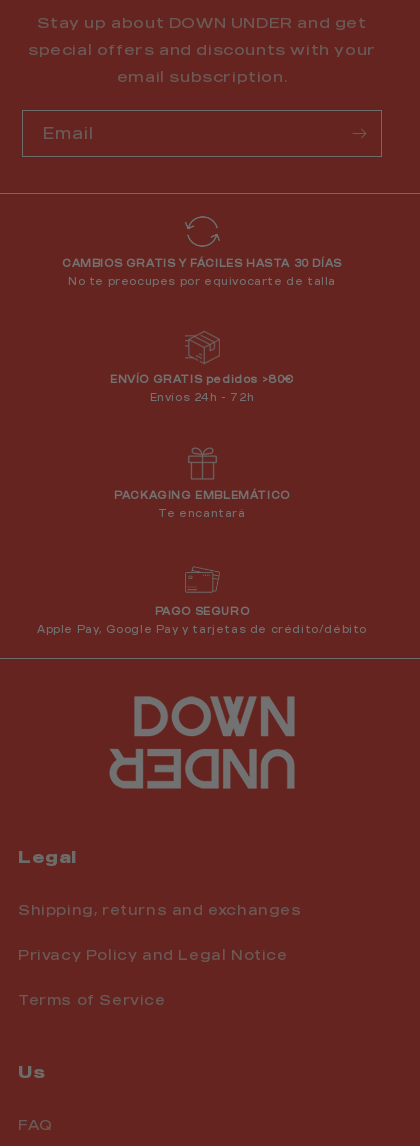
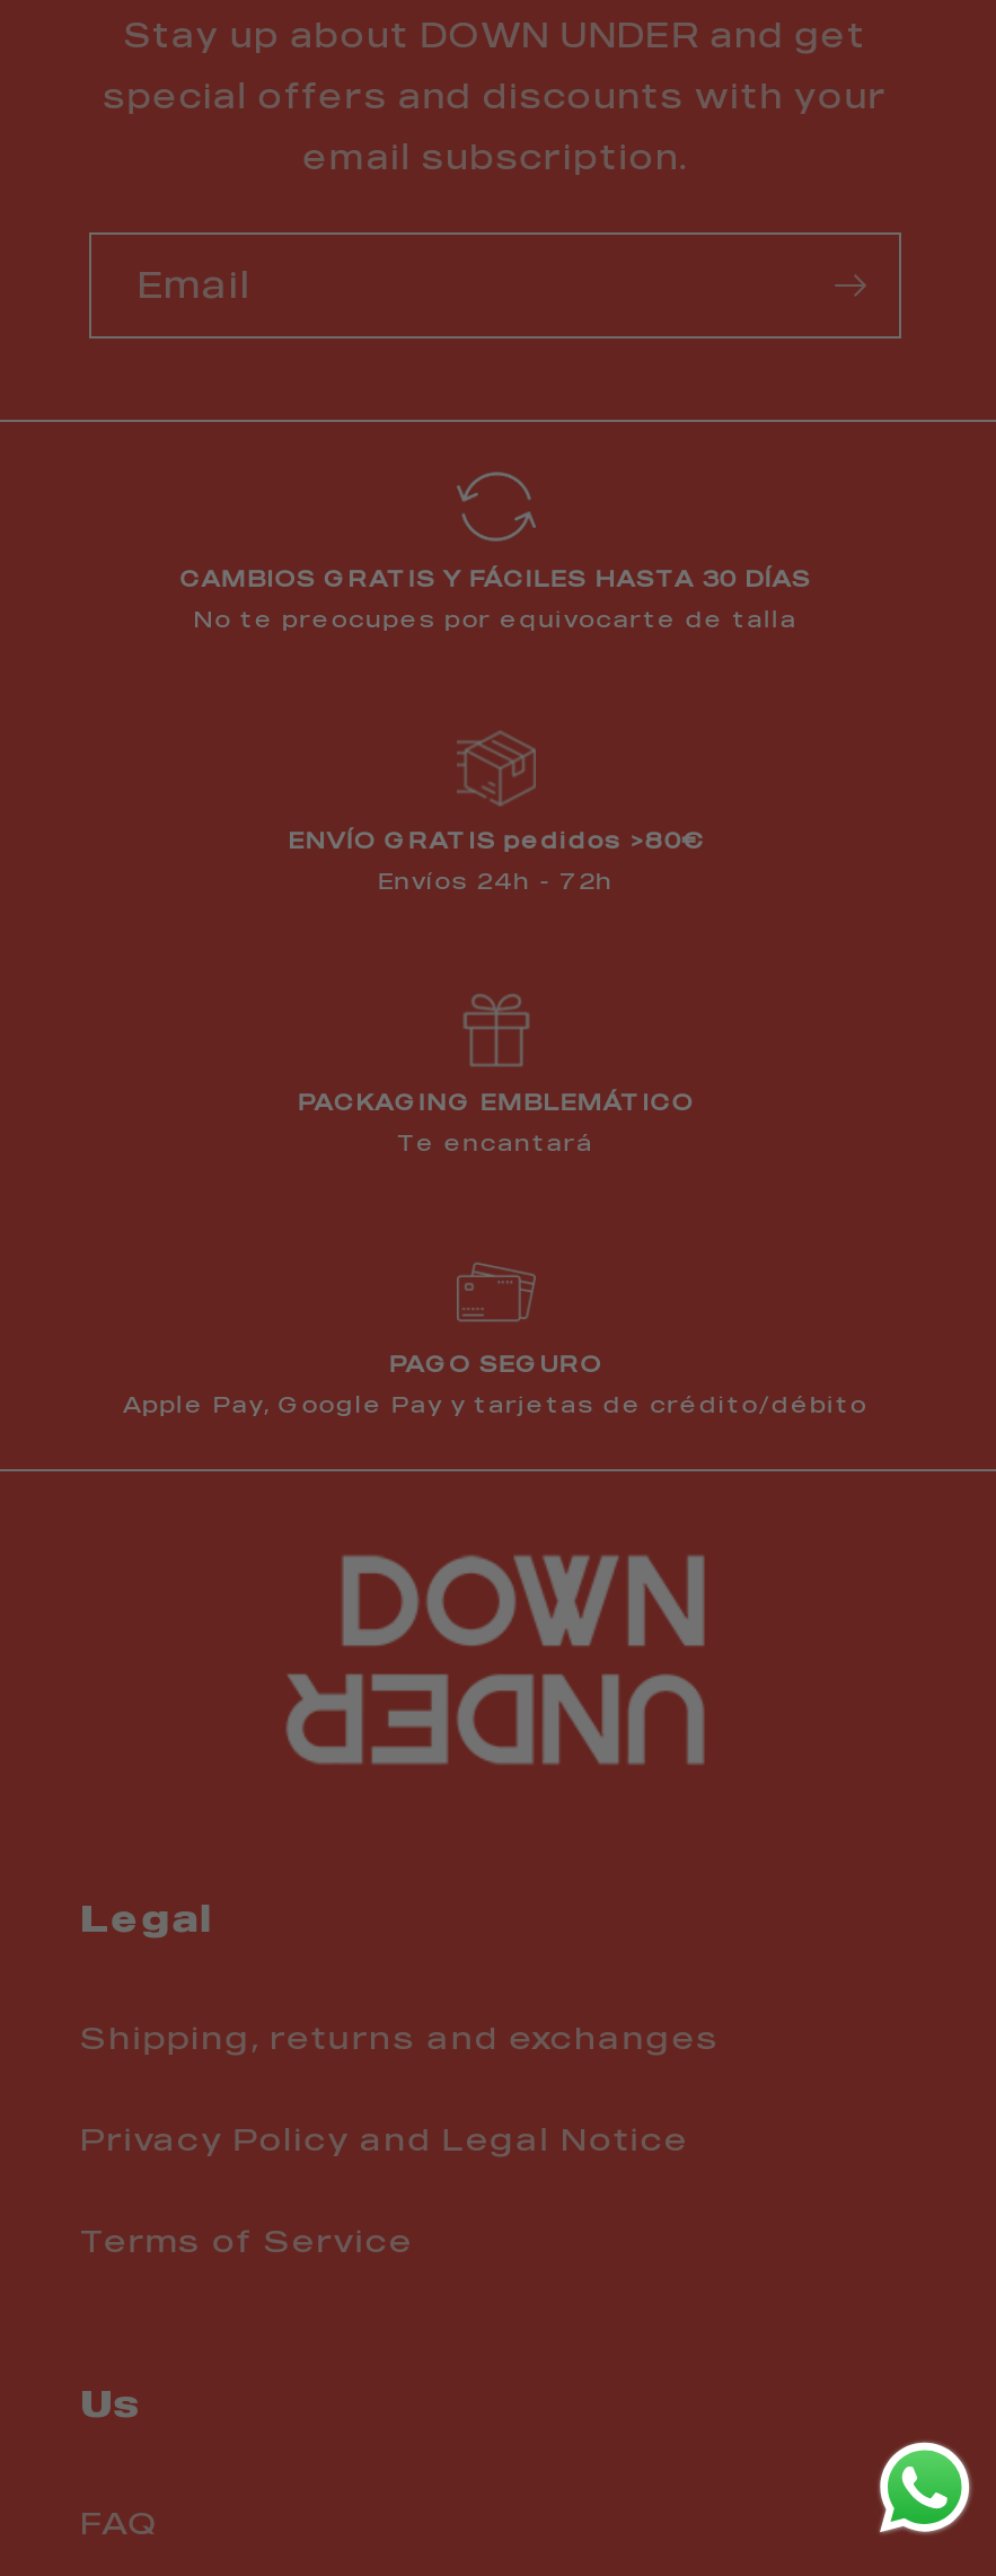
none -> [876,2438,973,2538] [image]

